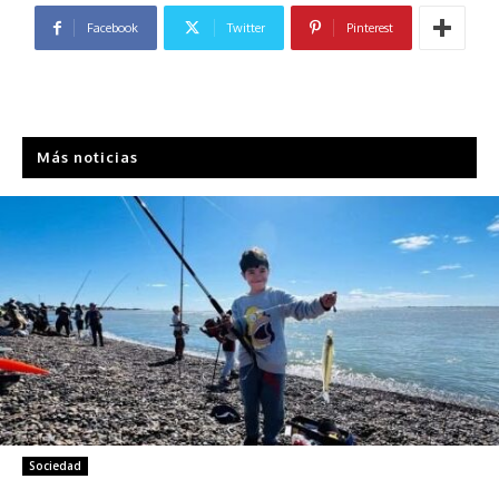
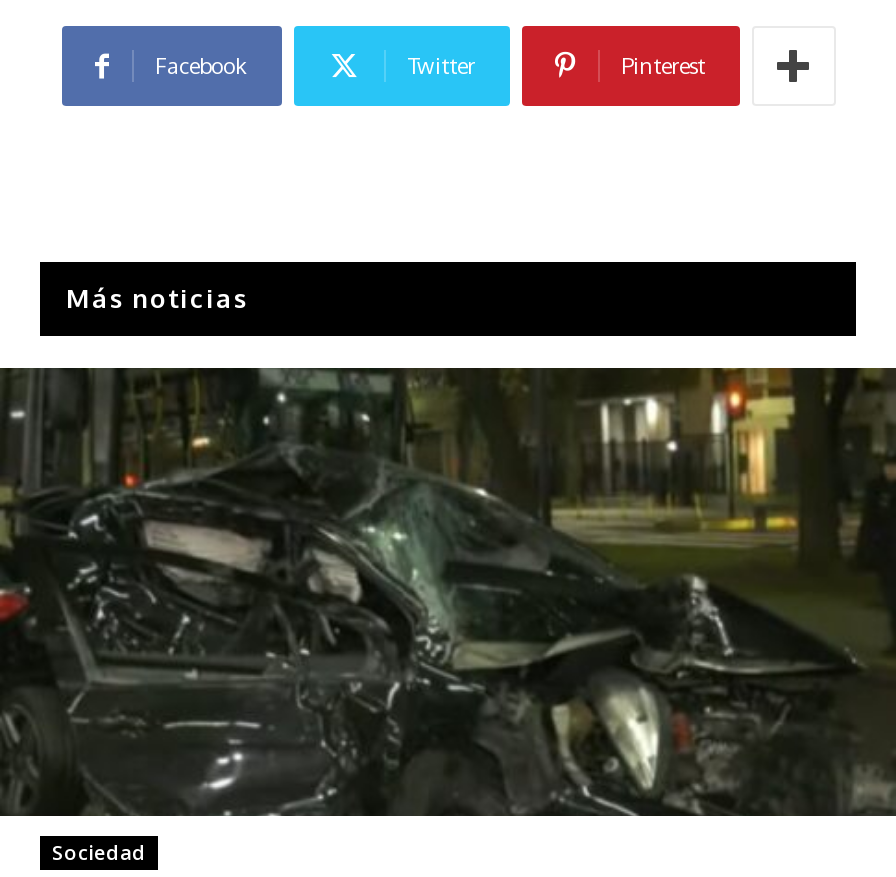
[3,195,496,447] [image] -> [6,365,890,817] [image]

